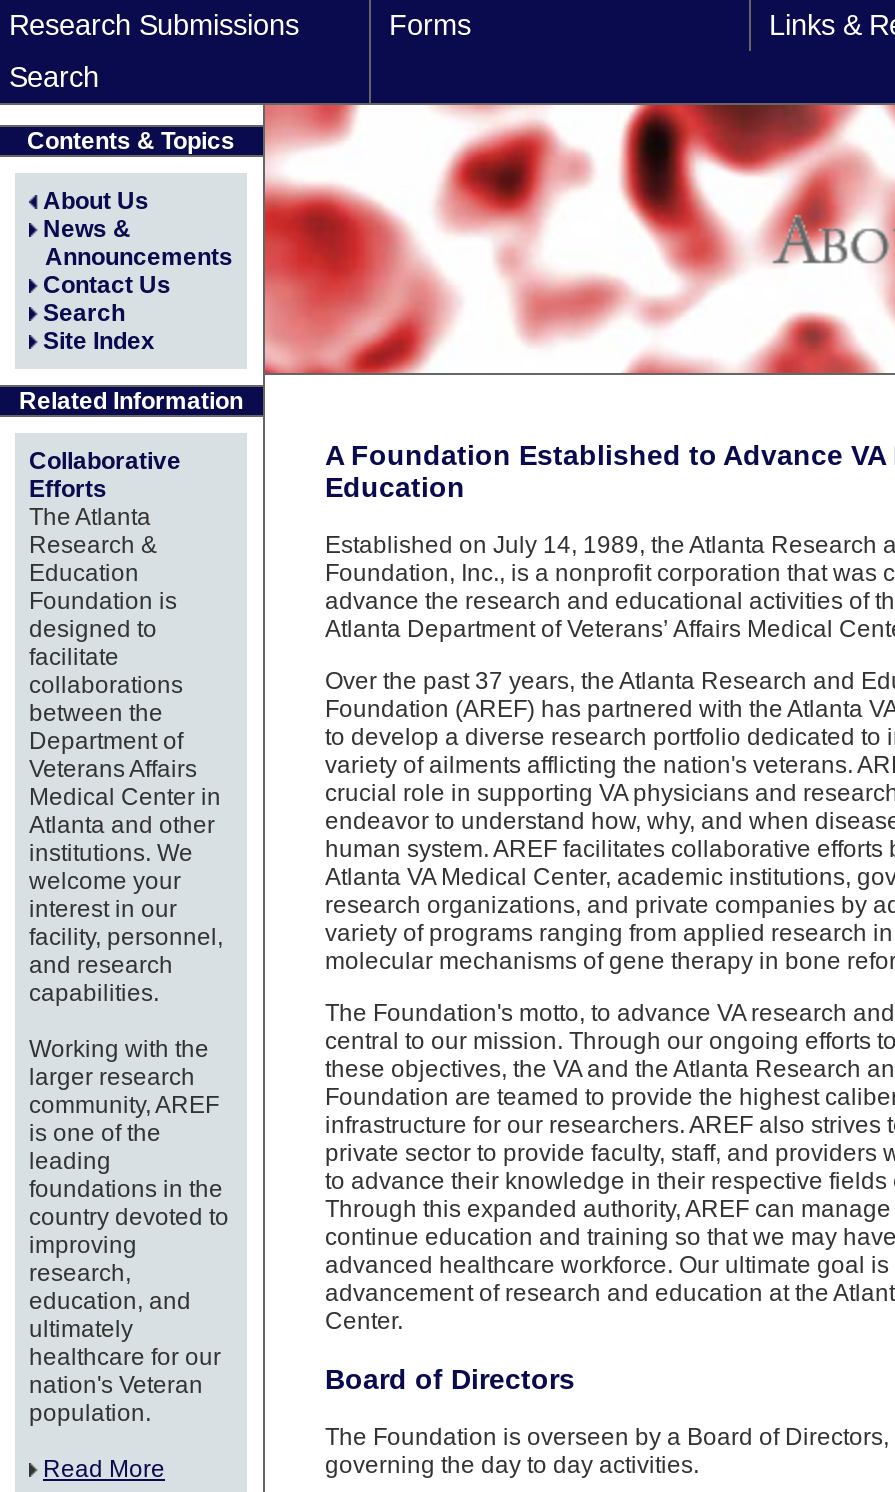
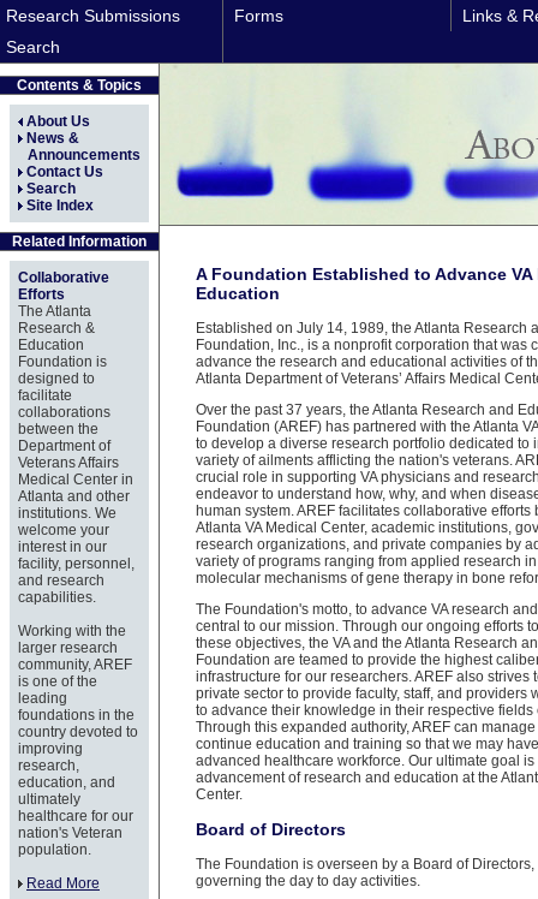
[263,103,889,375] [image] -> [159,62,534,226] [image]

